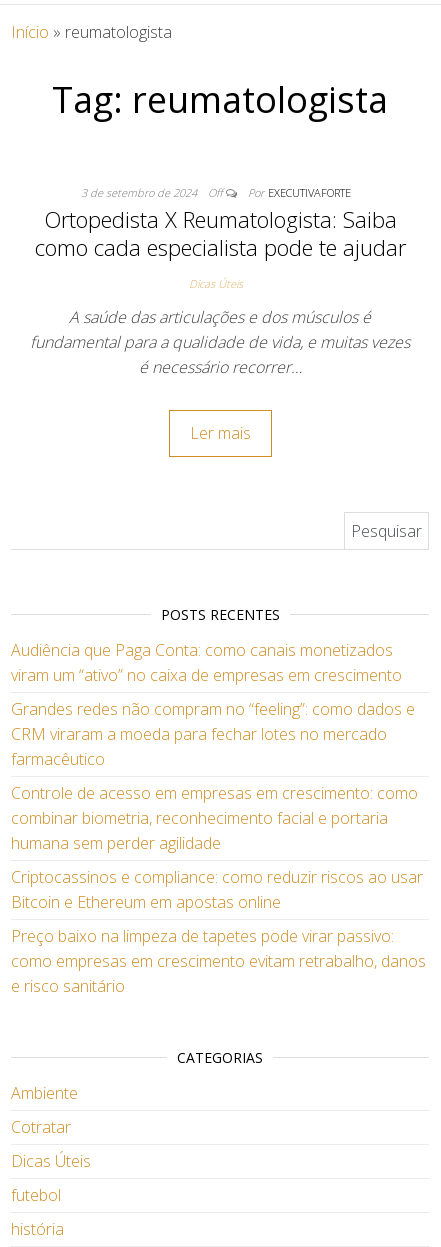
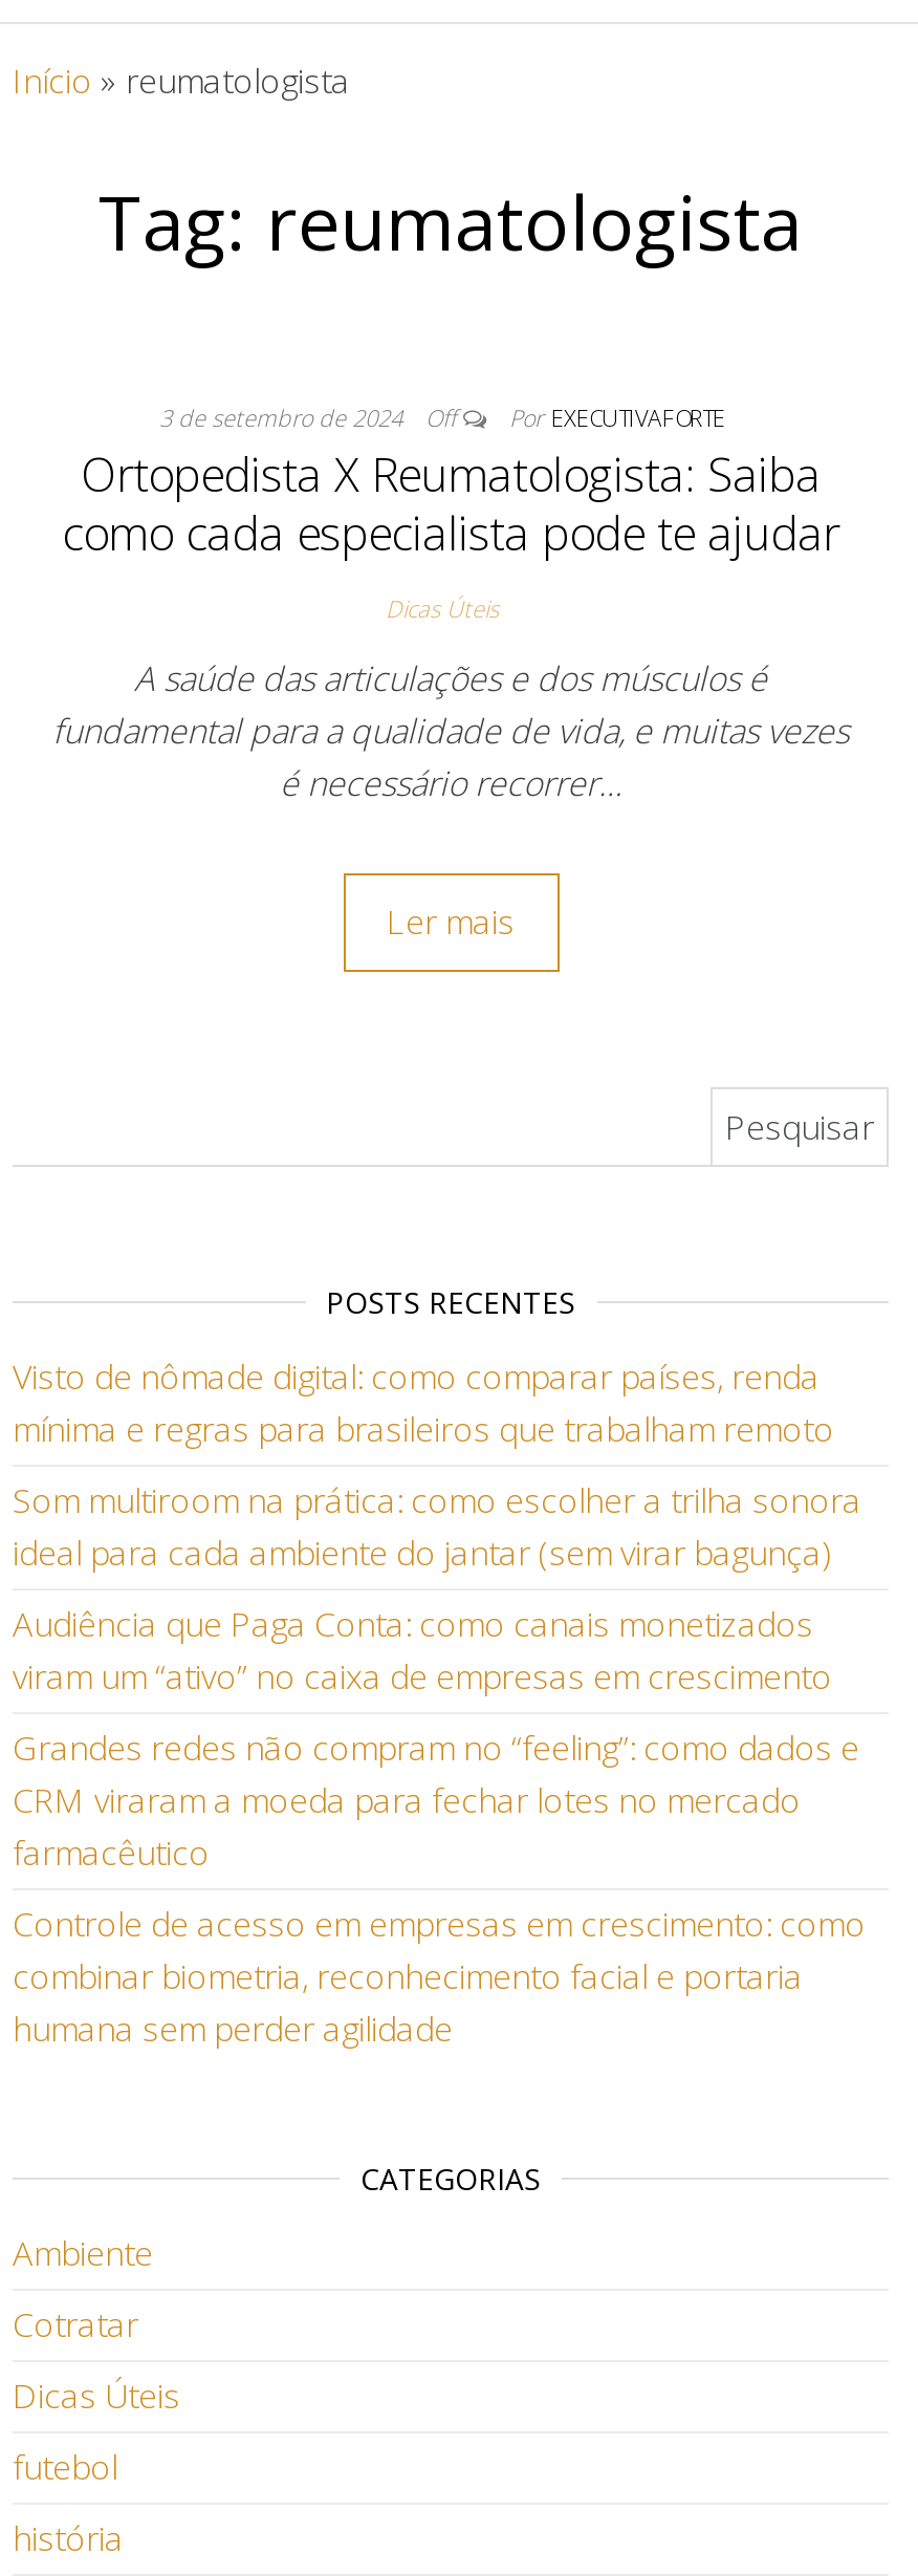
none -> [13,1354,861,1576] Visto de nômade digital: como comparar países, renda | mínima e regras para brasileiros que trabalham remoto | Som multiroom na prática: como escolher a trilha sonora | ideal para cada ambiente do jantar (sem virar bagunça)
moved [11,639,418,854] -> [13,1601,866,2052]: Audiência que Paga Conta: como canais monetizados | viram um “ativo” no caixa de empresas em crescimento | Grandes redes não compram no “feeling”: como dados e | CRM viraram a moeda para fechar lotes no mercado | farmacêutico | Controle de acesso em empresas em crescimento: como | combinar biometria, reconhecimento facial e portaria | humana sem perder agilidade
[11,866,426,997] Criptocassinos e compliance: como reduzir riscos ao usar | Bitcoin e Ethereum em apostas online | Preço baixo na limpeza de tapetes pode virar passivo: | como empresas em crescimento evitam retrabalho, danos | e risco sanitário -> none

